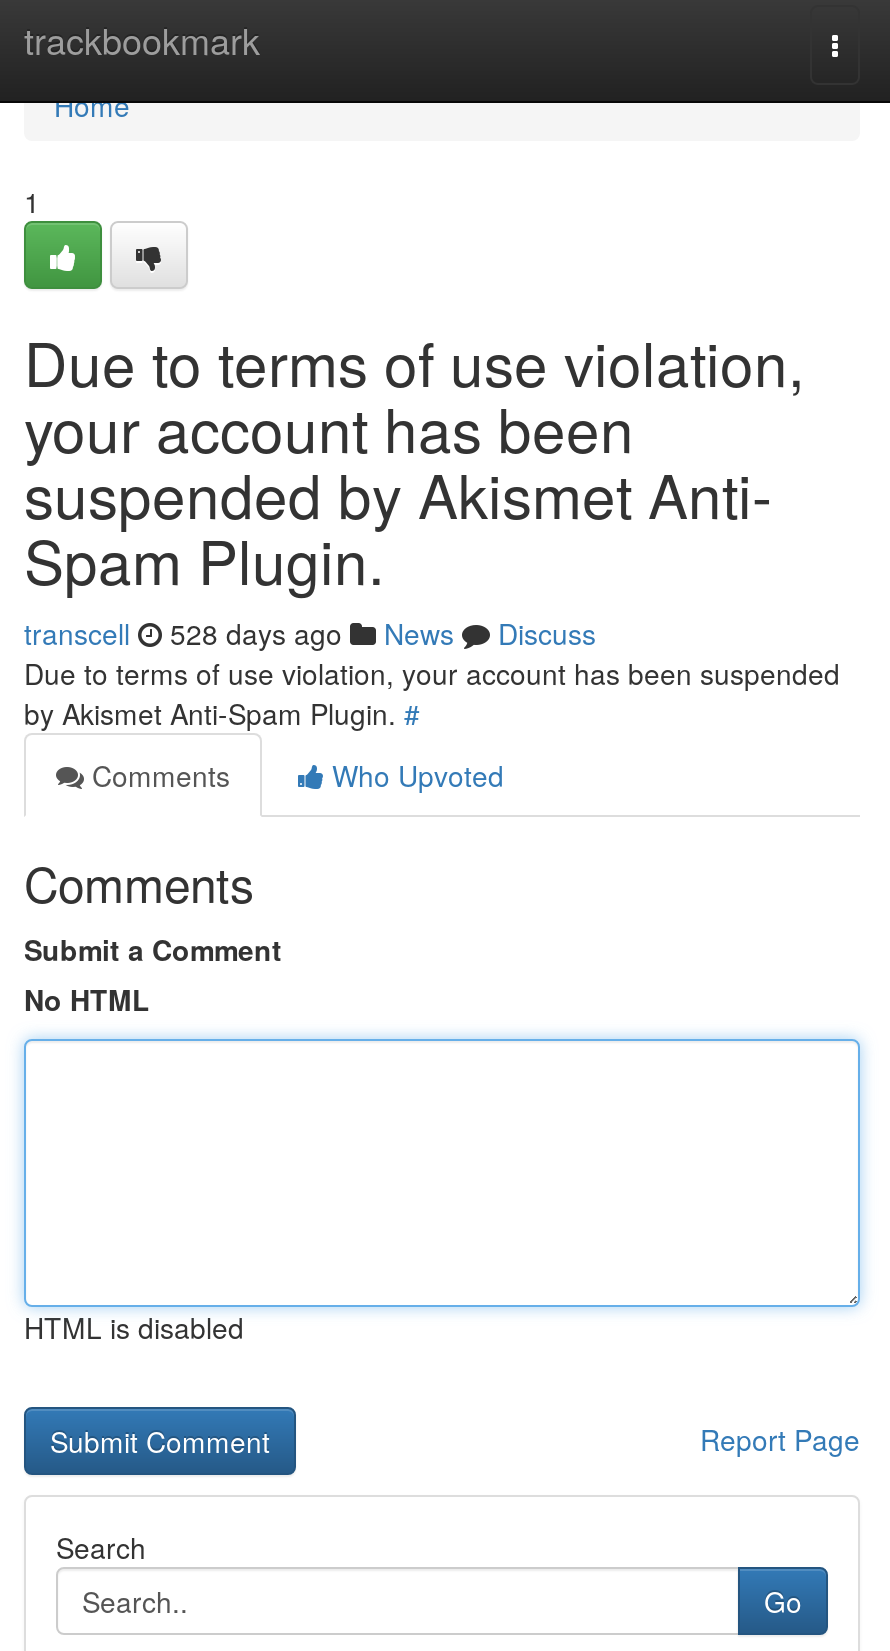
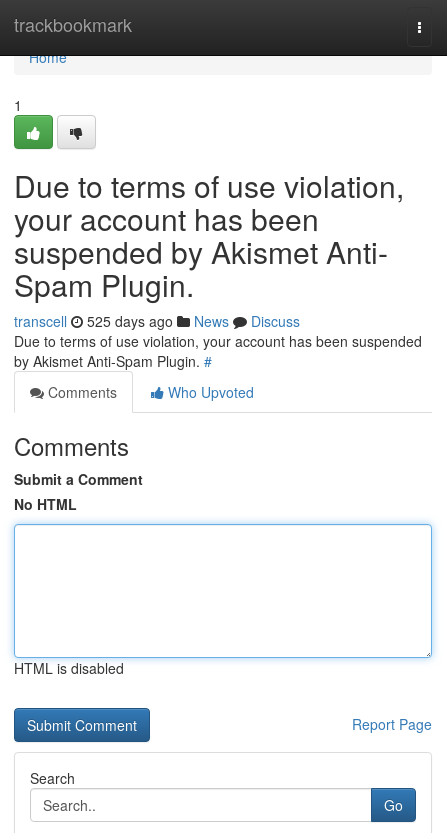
[24,613,596,653] transcell 528 days ago News Discuss -> [14,311,300,331] transcell 525 days ago News Discuss

